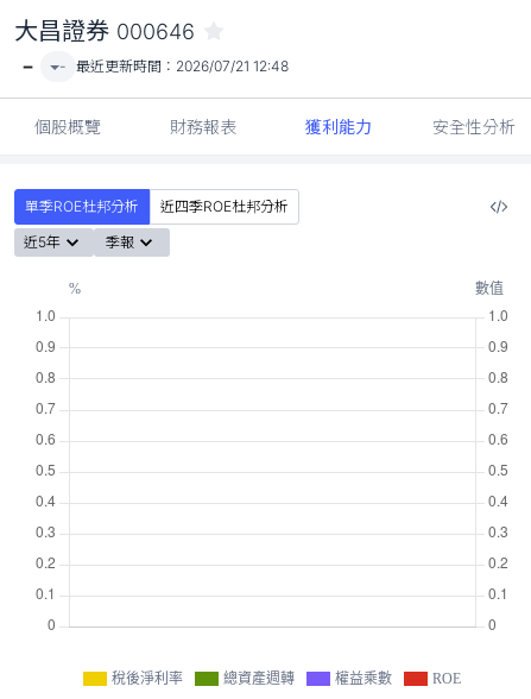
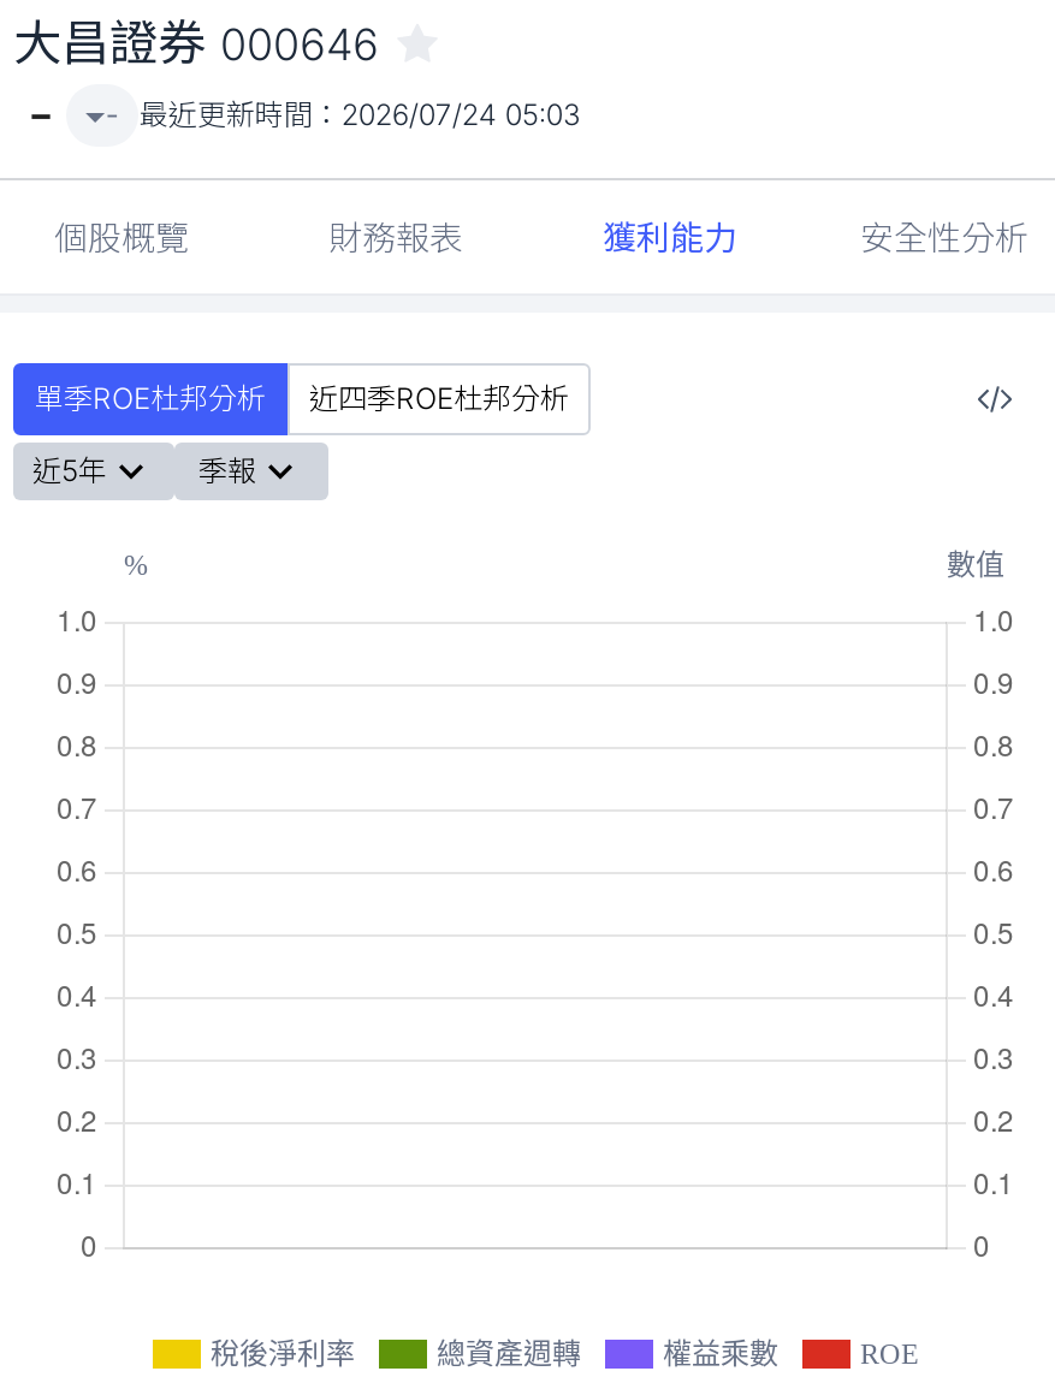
[60,57,289,75] - 最近更新時間：2026/07/21 12:48 -> [106,96,582,132] - 最近更新時間：2026/07/24 05:03

